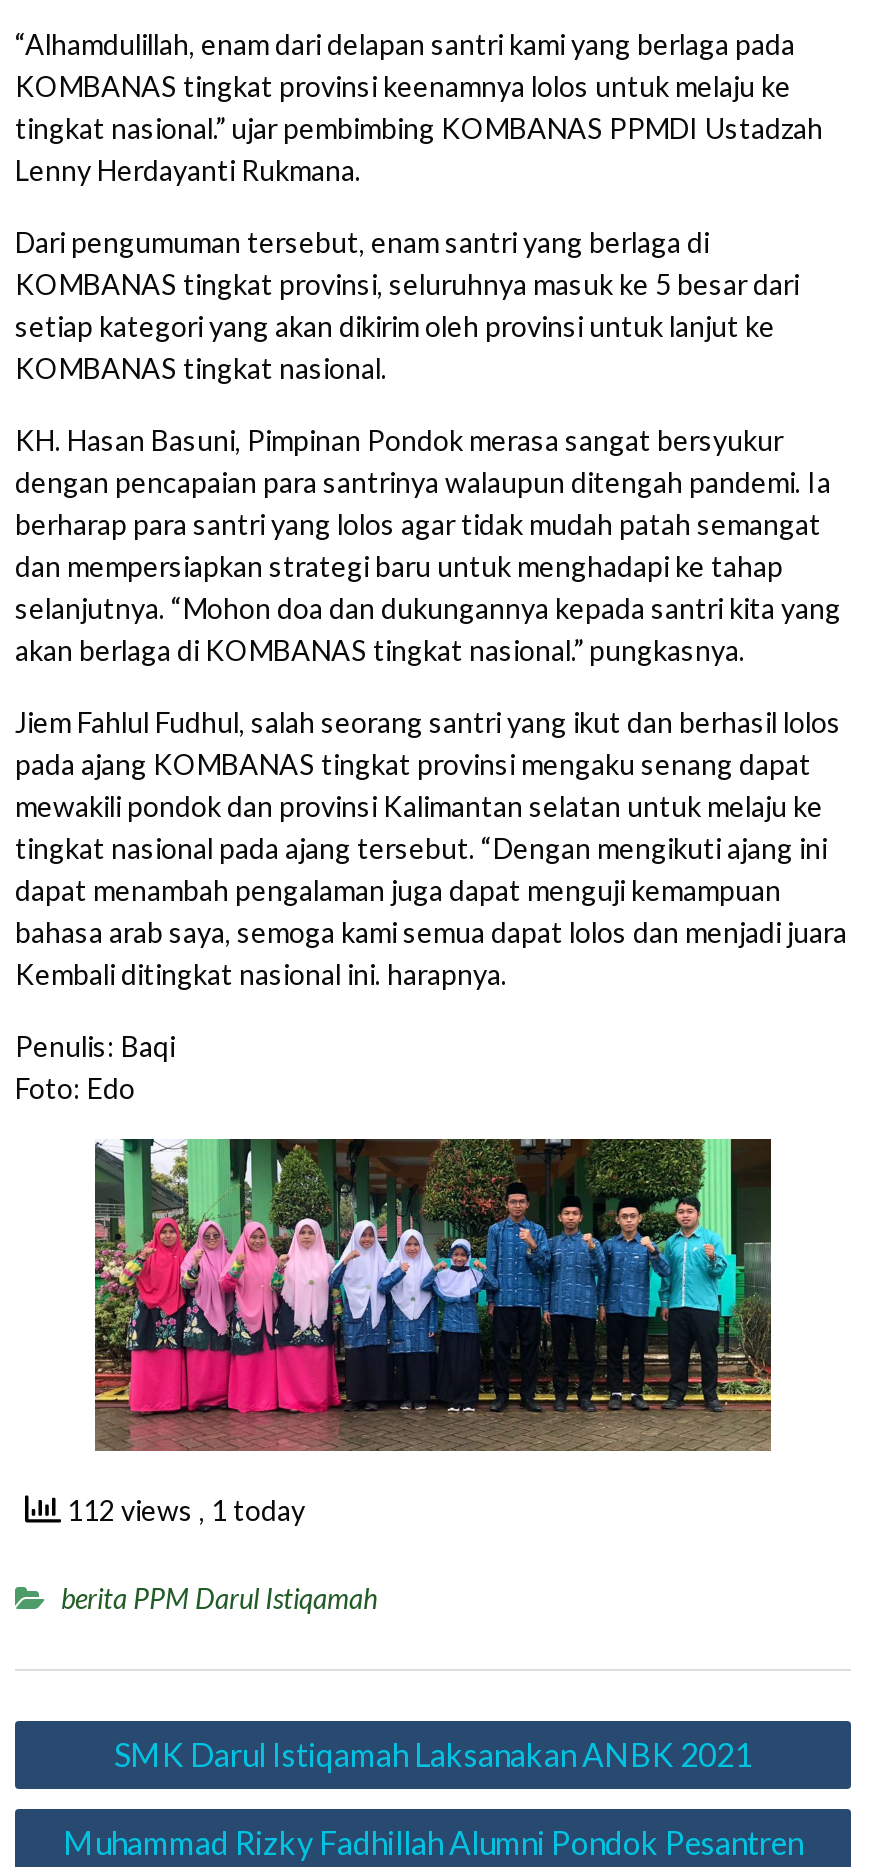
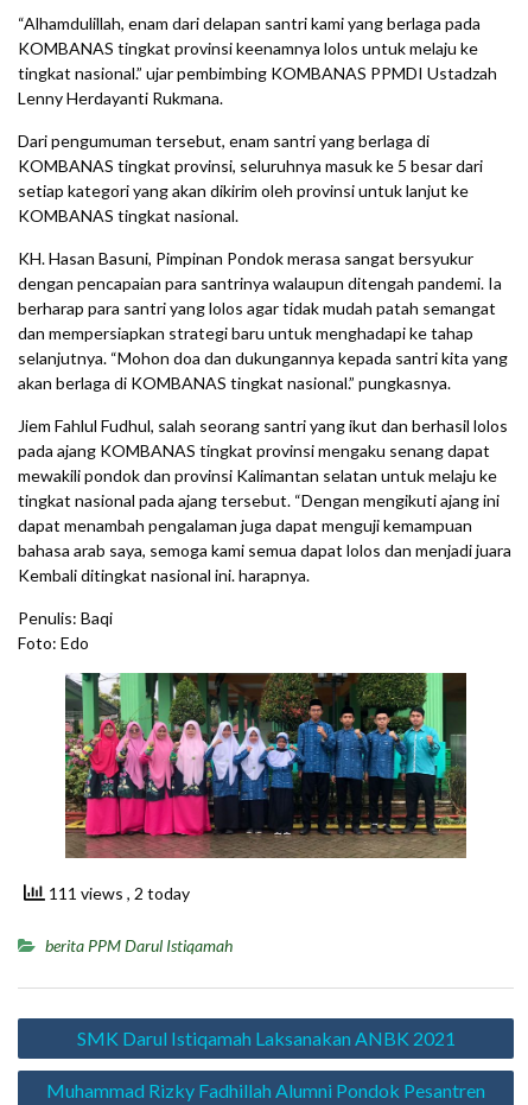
[61,1494,305,1528] 112 views, 1 today -> [45,883,190,903] 111 views, 2 today

